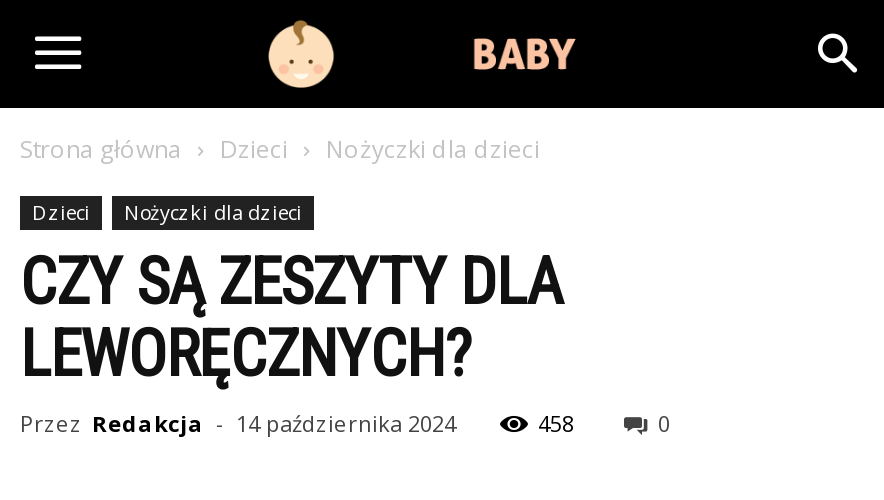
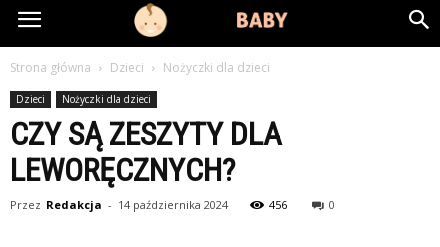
[538,408,574,438] 458 -> [269,197,287,212] 456

